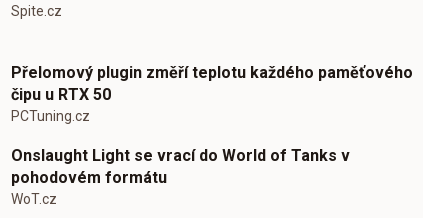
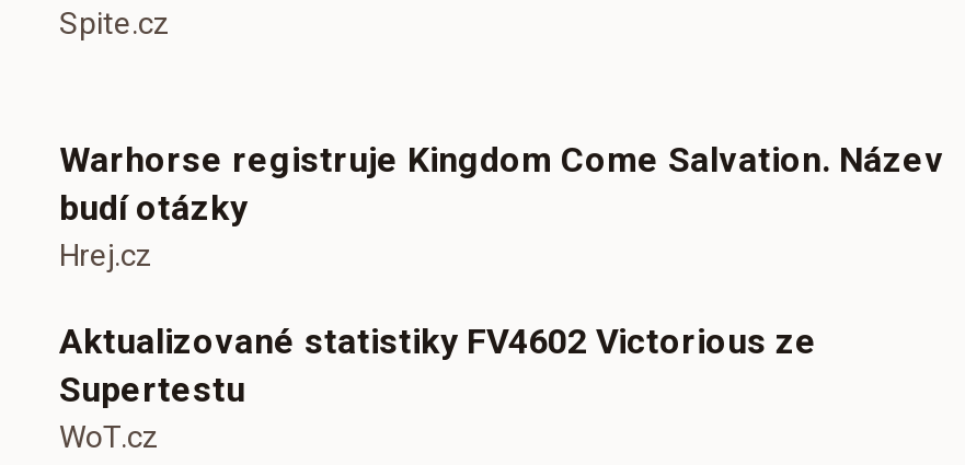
[11,63,413,124] Přelomový plugin změří teplotu každého paměťového | čipu u RTX 50 | PCTuning.cz -> [59,138,944,272] Warhorse registruje Kingdom Come Salvation. Název | budí otázky | Hrej.cz
[11,146,350,187] Onslaught Light se vrací do World of Tanks v | pohodovém formátu -> [59,320,817,410] Aktualizované statistiky FV4602 Victorious ze | Supertestu

